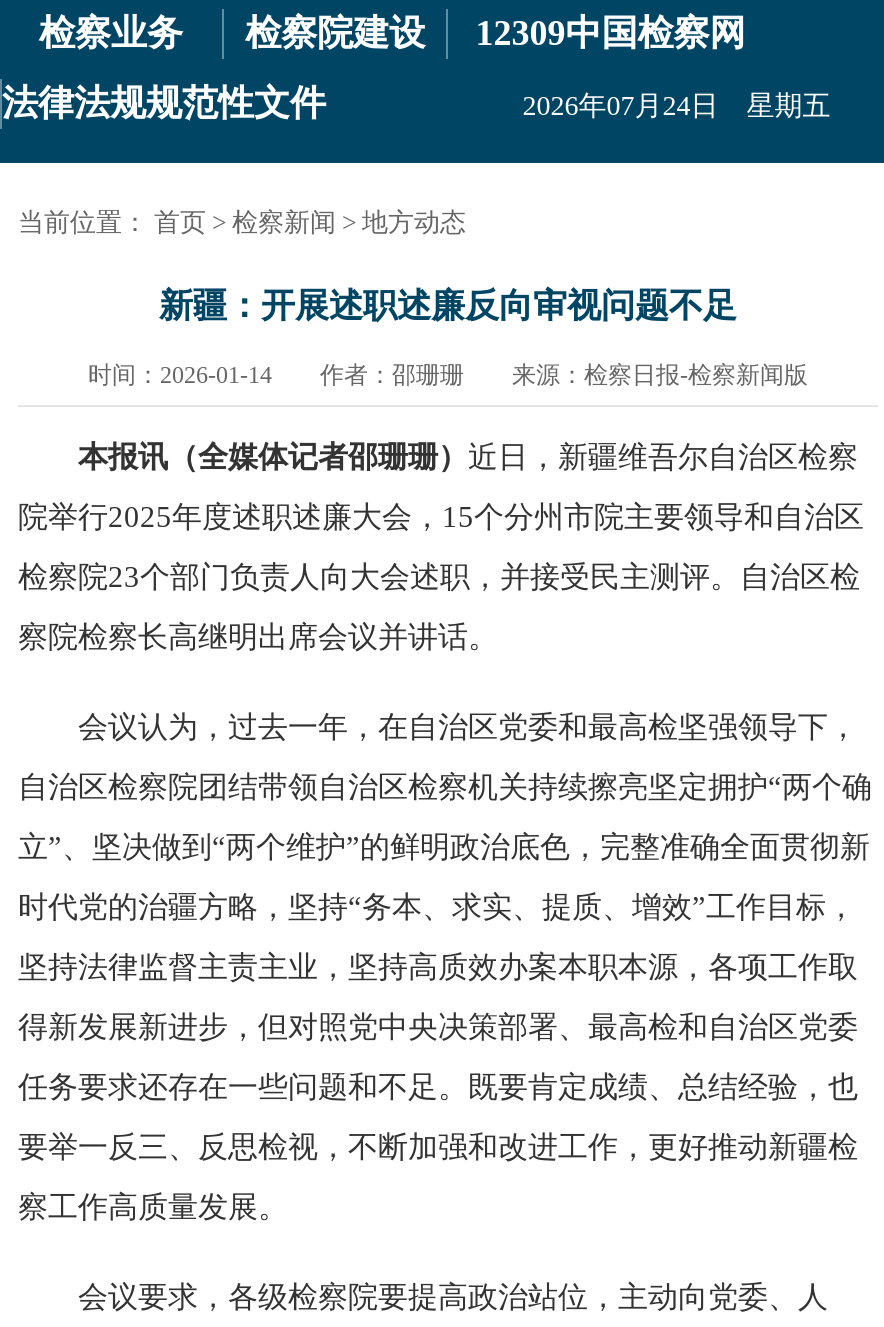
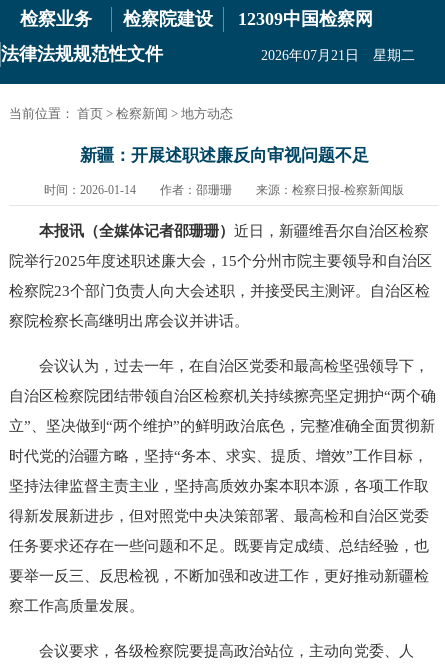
[522,91,830,121] 2026年07月24日 星期五 -> [261,48,415,63] 2026年07月21日 星期二

